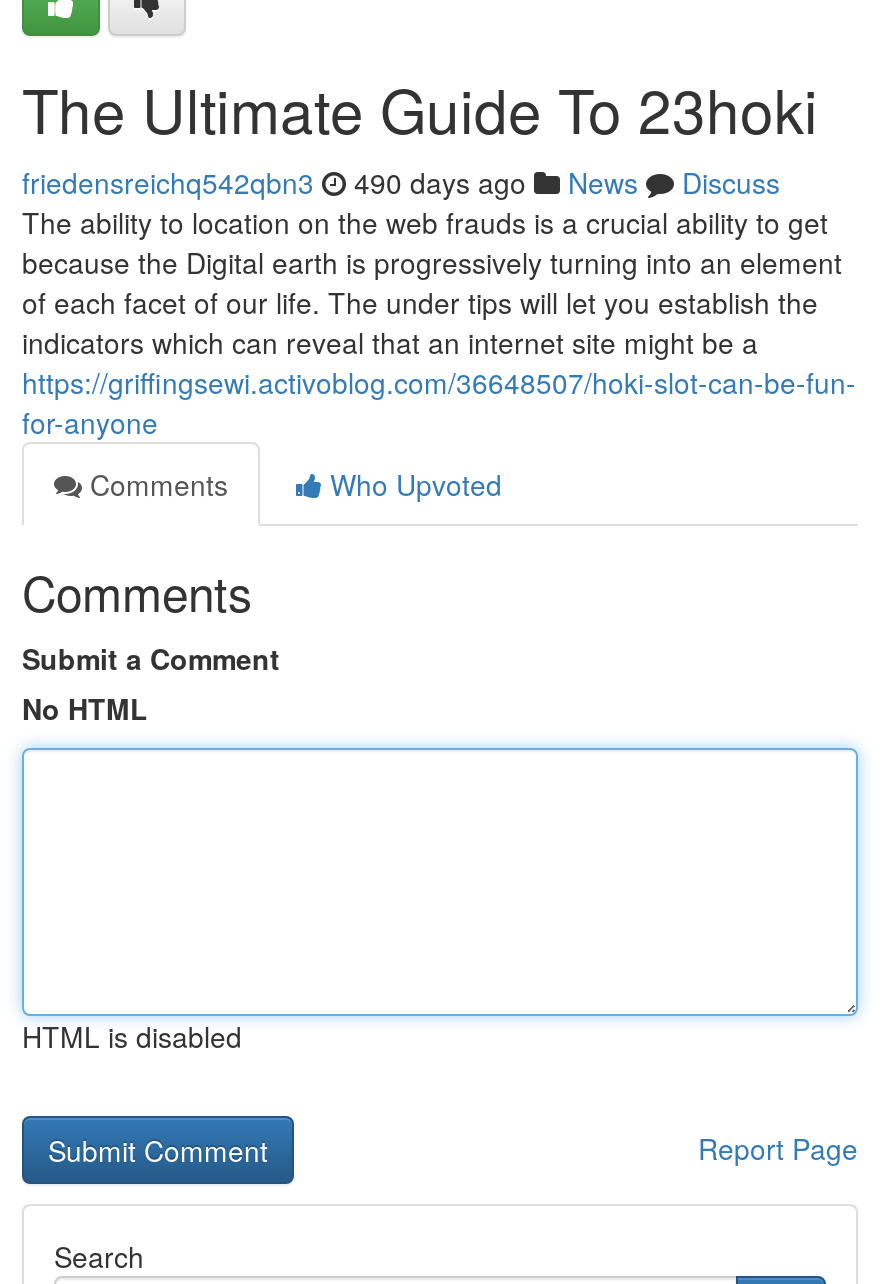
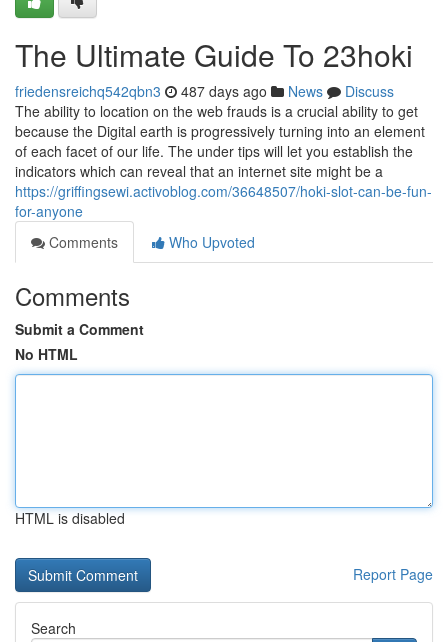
[22,162,780,202] friedensreichq542qbn3 490 days ago News Discuss -> [15,81,394,101] friedensreichq542qbn3 487 days ago News Discuss

